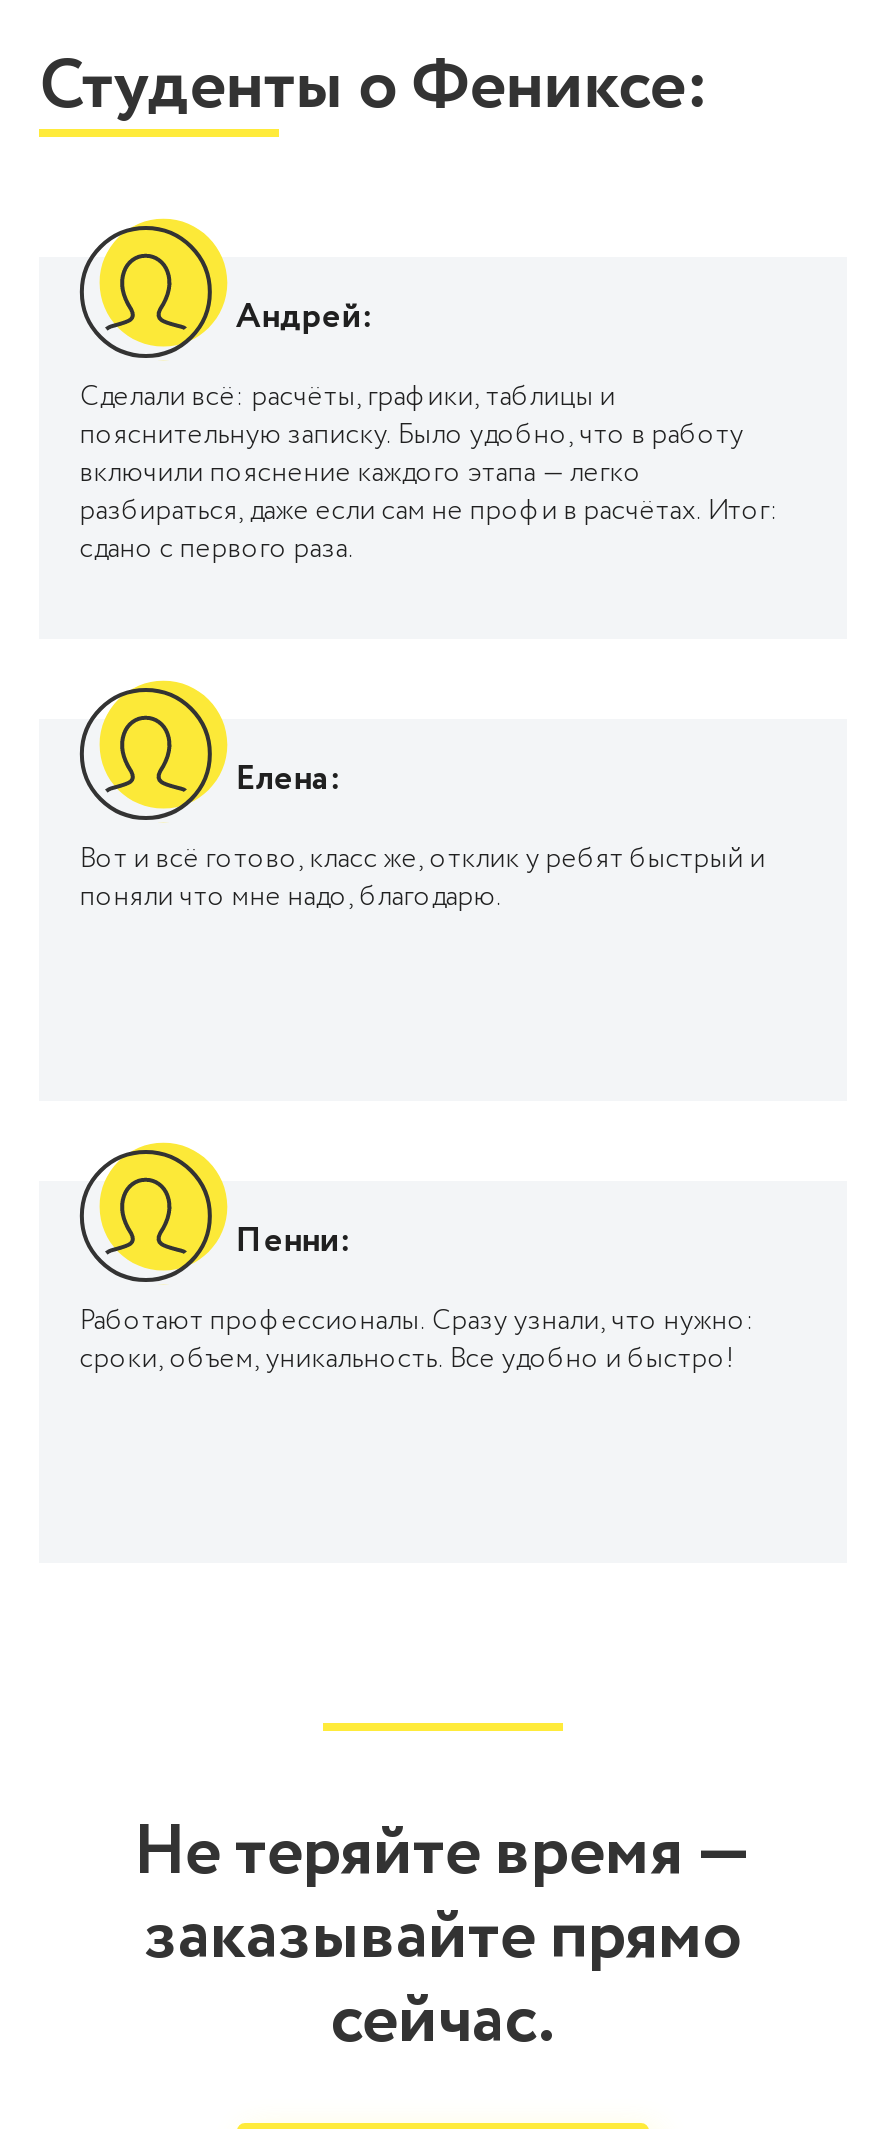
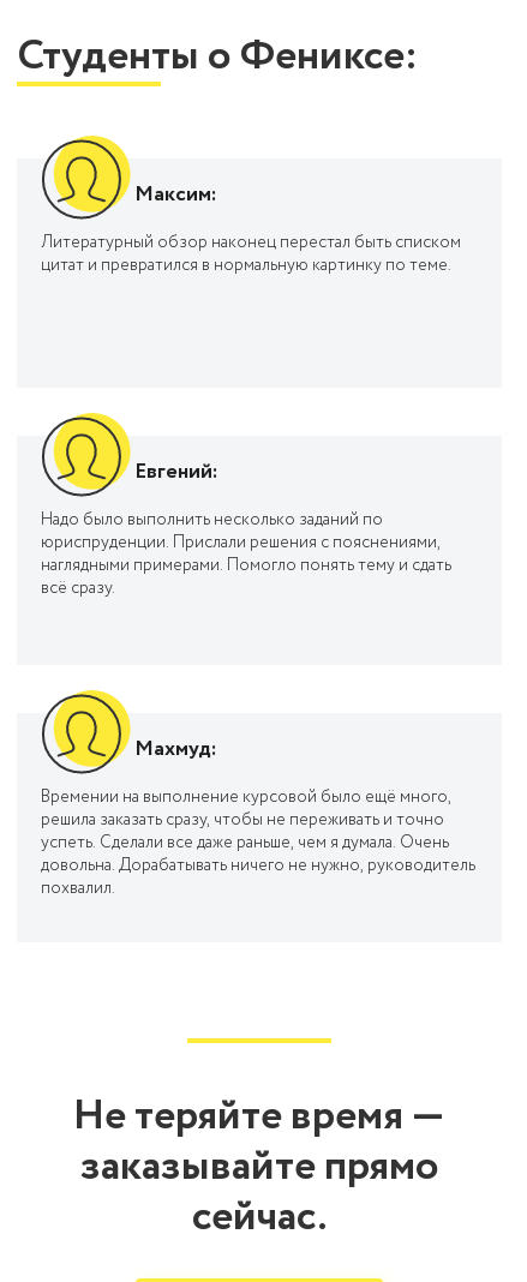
[236,290,372,342] Андрей: -> [135,178,218,210] Максим:
[80,376,780,568] Сделали всё: расчёты, графики, таблицы и | пояснительную записку. Было удобно, что в работу | включили пояснение каждого этапа — легко | разбираться, даже если сам не профи в расчётах. Итог: | сдано с первого раза. -> [41,230,461,277] Литературный обзор наконец перестал быть списком | цитат и превратился в нормальную картинку по теме.
[236,752,340,804] Елена: -> [135,456,219,487] Евгений:
[80,838,766,916] Вот и всё готово, класс же, отклик у ребят быстрый и | поняли что мне надо, благодарю. -> [41,507,452,600] Надо было выполнить несколько заданий по | юриспруденции. Прислали решения с пояснениями, | наглядными примерами. Помогло понять тему и сдать | всё сразу.
[236,1214,350,1266] Пенни: -> [135,733,218,764] Махмуд:
[80,1300,756,1378] Работают профессионалы. Сразу узнали, что нужно: | сроки, объем, уникальность. Все удобно и быстро! -> [41,785,476,900] Времении на выполнение курсовой было ещё много, | решила заказать сразу, чтобы не переживать и точно | успеть. Сделали все даже раньше, чем я думала. Очень | довольна. Дорабатывать ничего не нужно, руководитель | похвалил.

